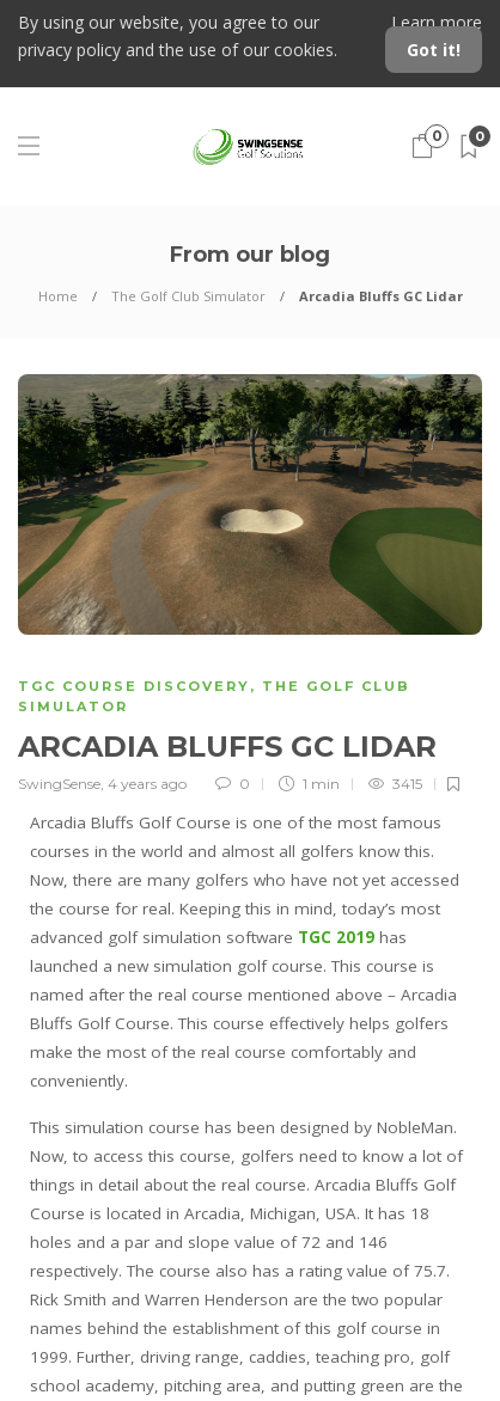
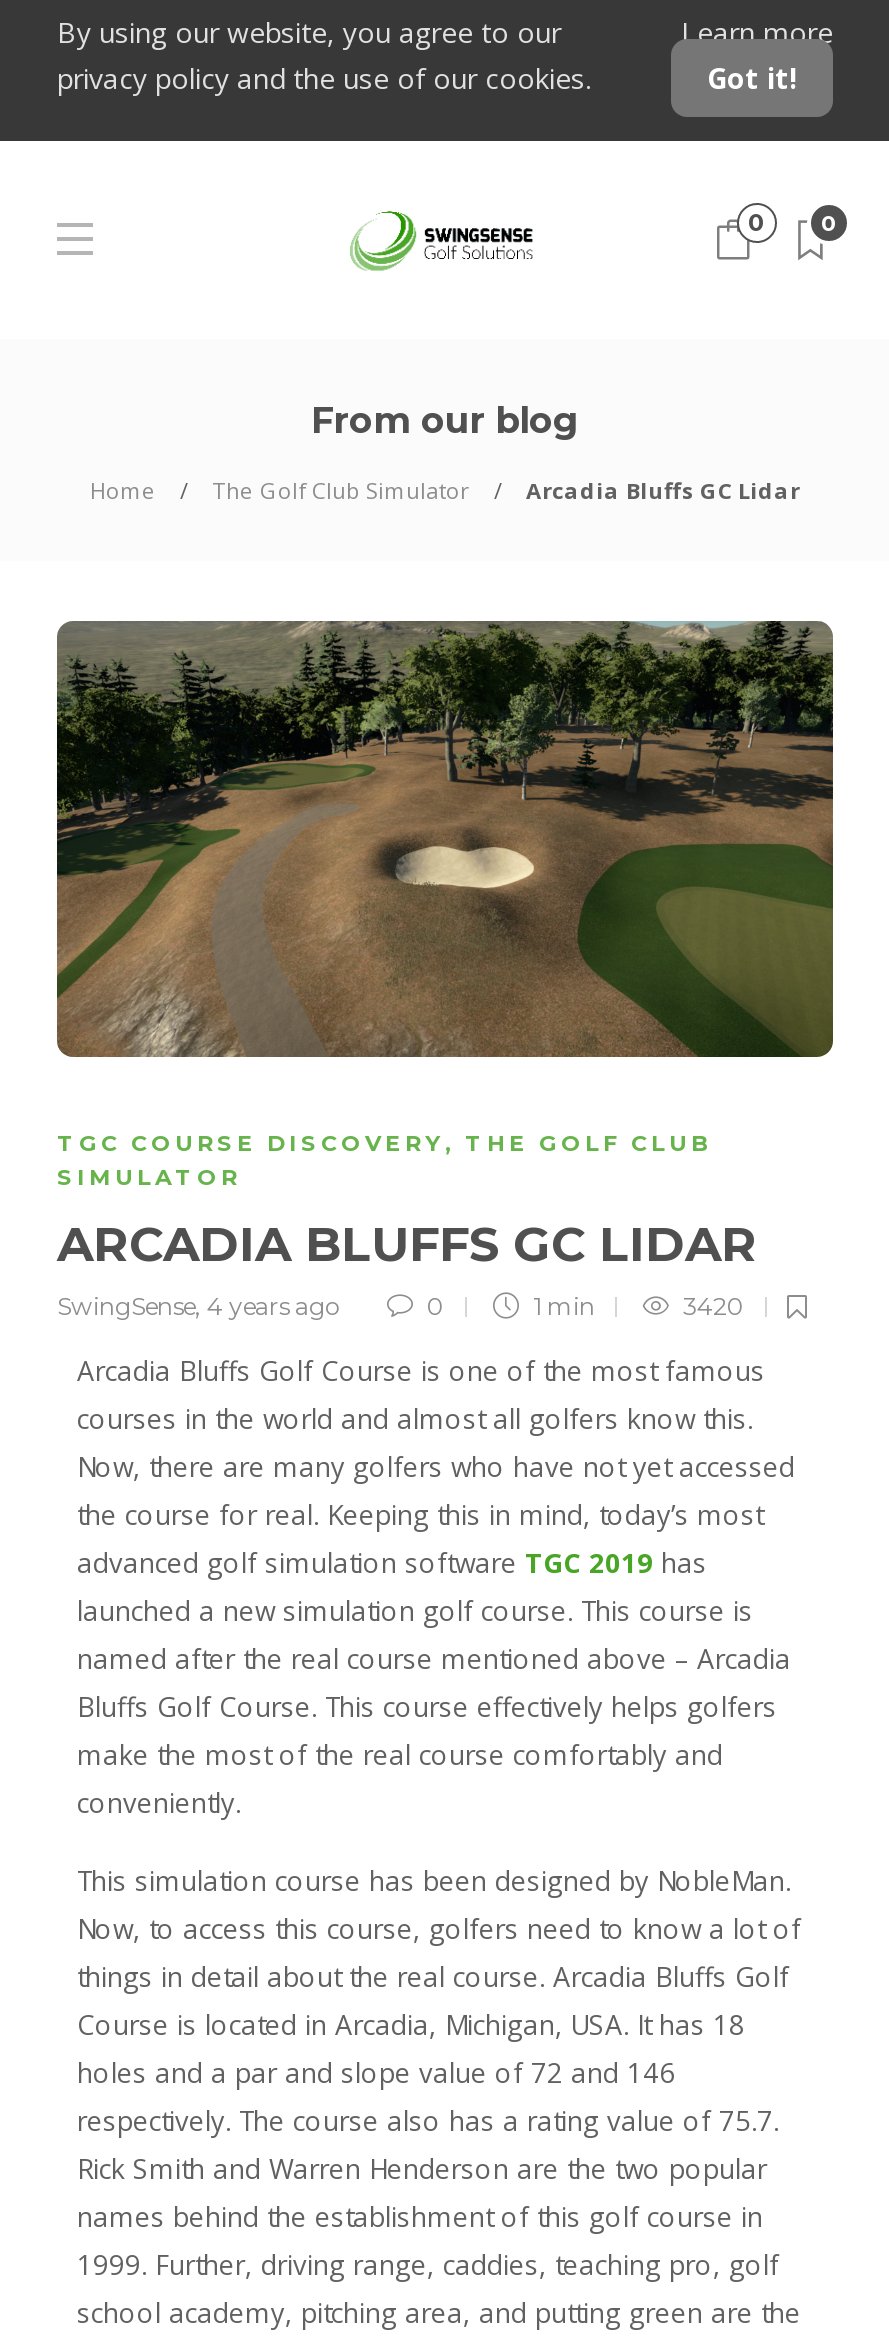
[389,775,422,793] 3415 -> [677,1291,745,1321] 3420

